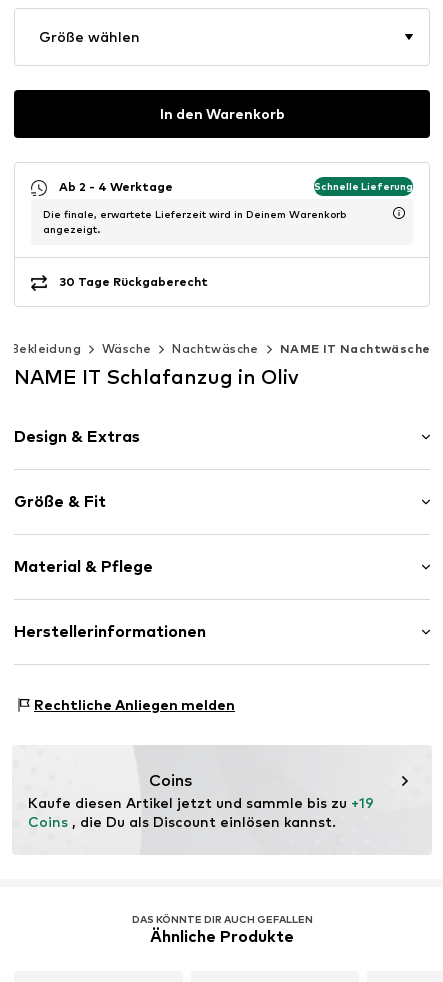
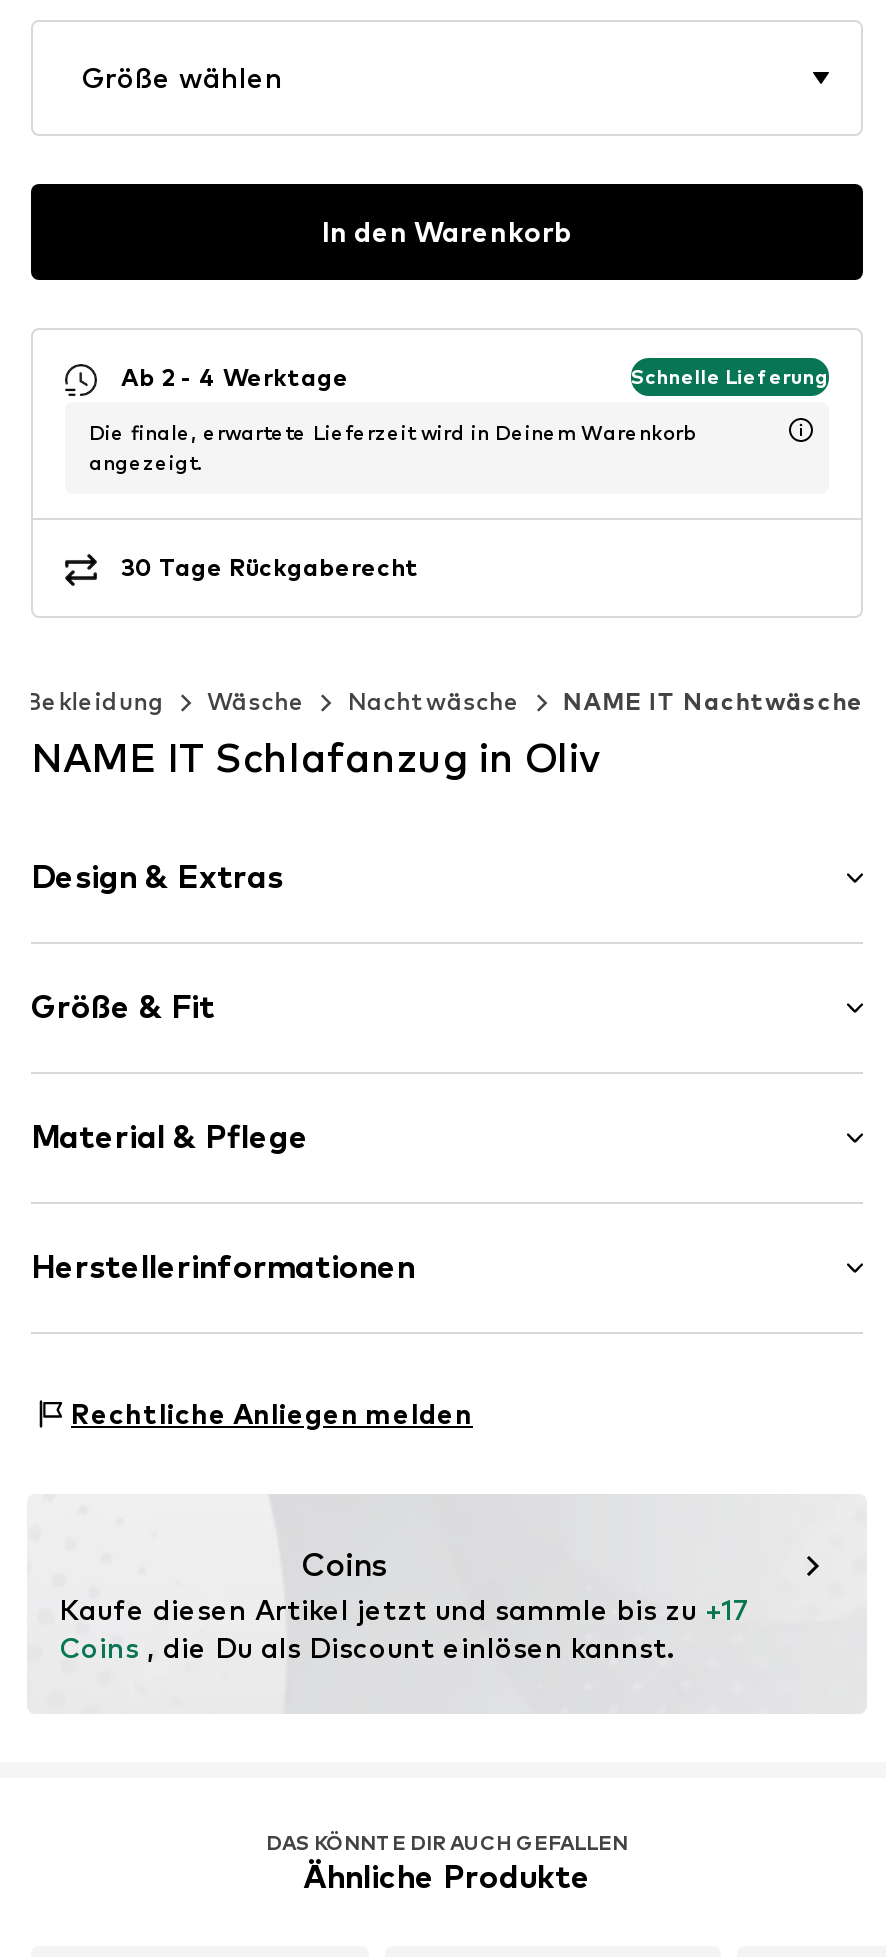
[28,794,374,811] Kaufe diesen Artikel jetzt und sammle bis zu +19 -> [59,1591,751,1625] Kaufe diesen Artikel jetzt und sammle bis zu +17

